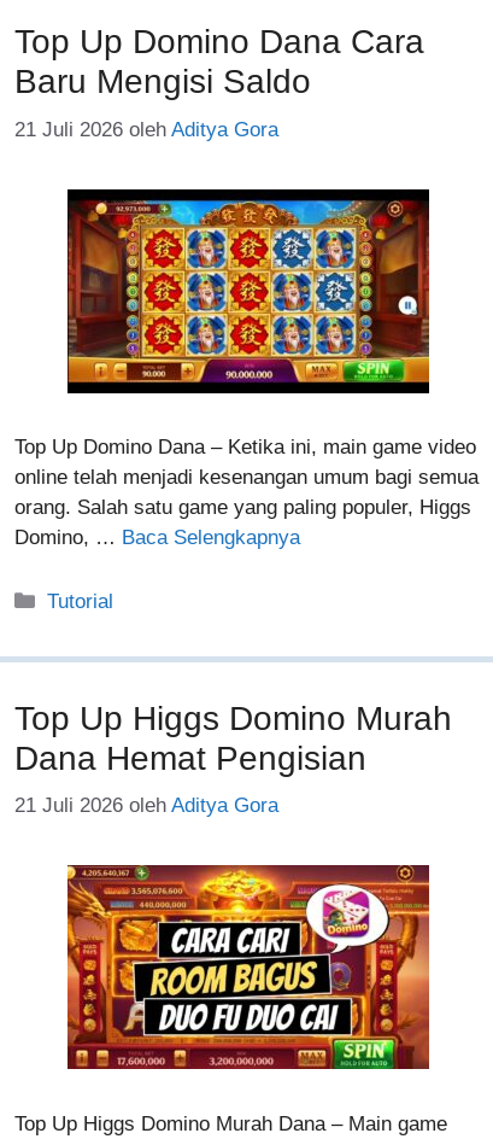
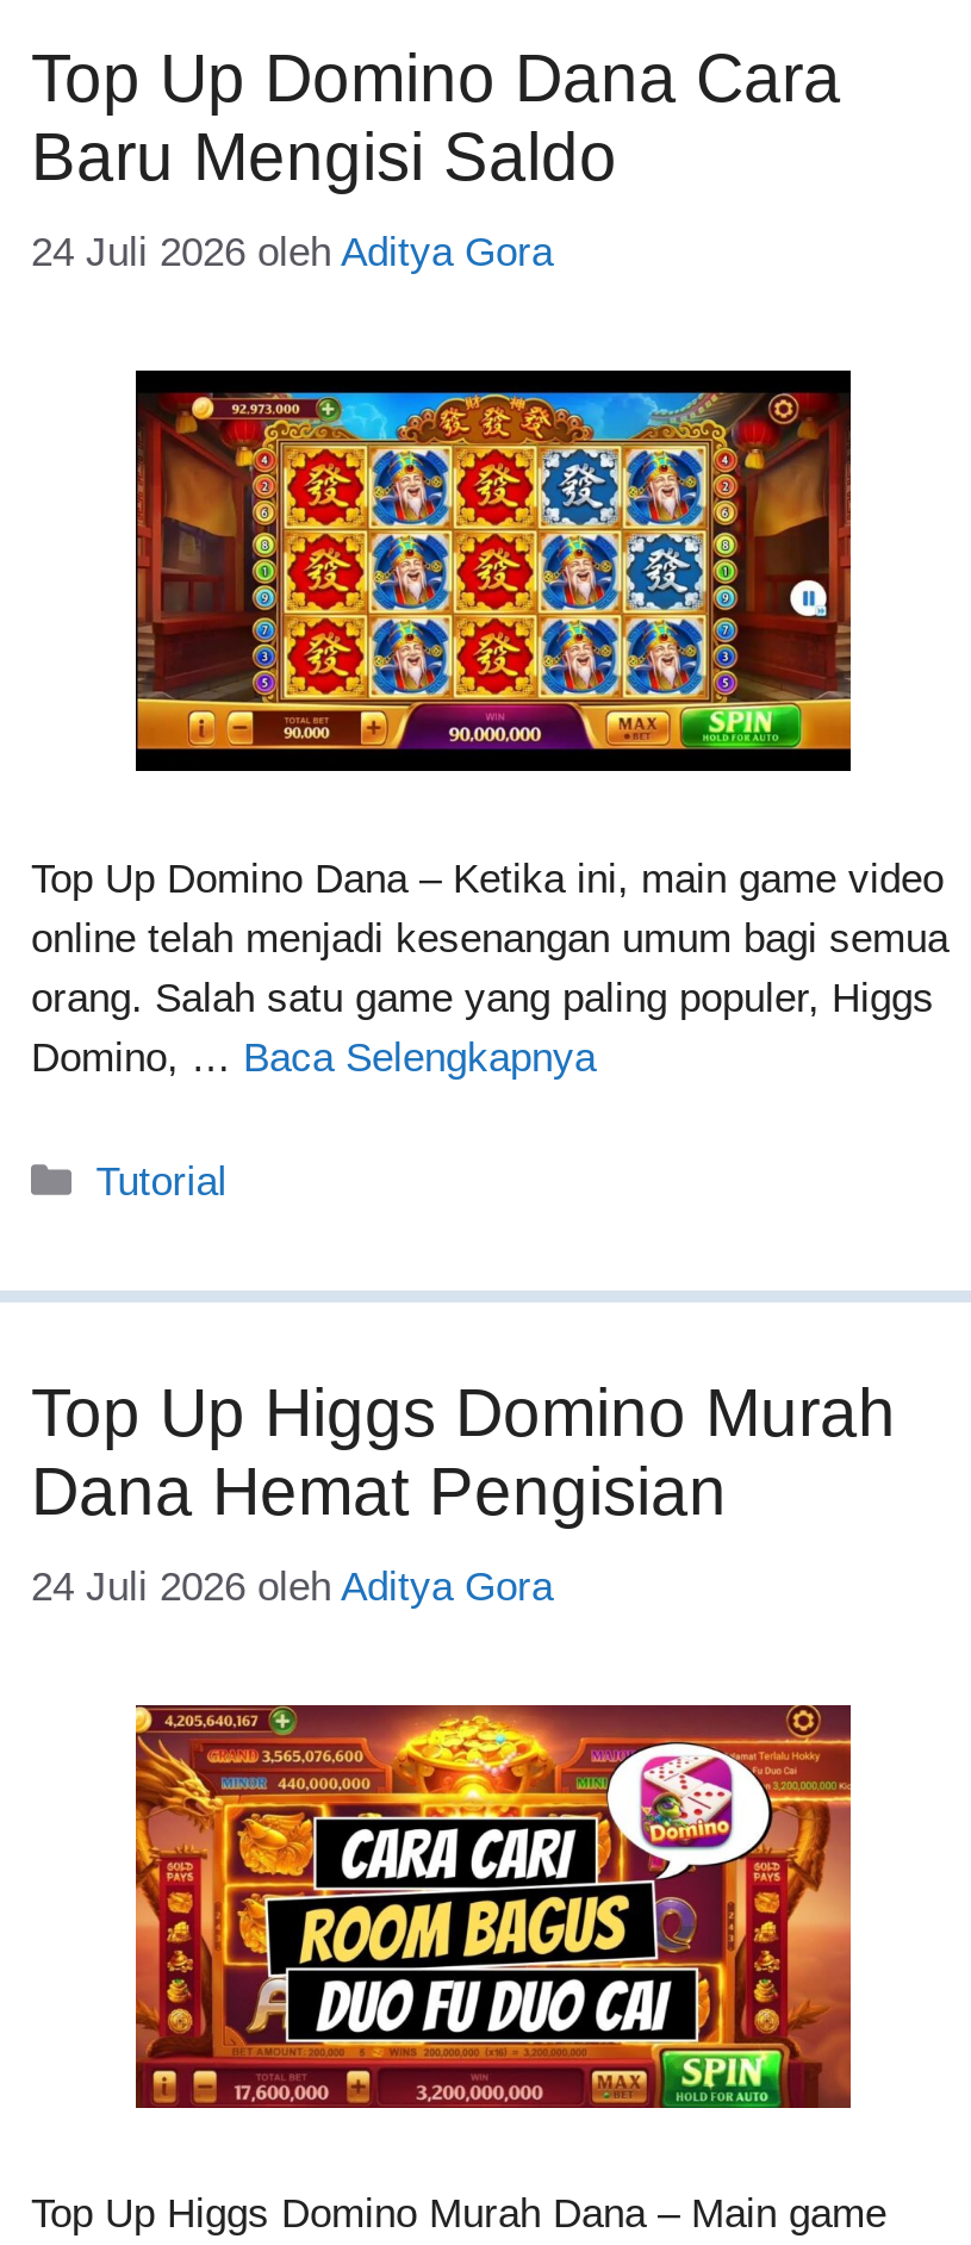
[14,118,278,141] 21 Juli 2026 oleh Aditya Gora -> [31,229,553,274] 24 Juli 2026 oleh Aditya Gora
[14,794,278,817] 21 Juli 2026 oleh Aditya Gora -> [31,1564,553,1609] 24 Juli 2026 oleh Aditya Gora

